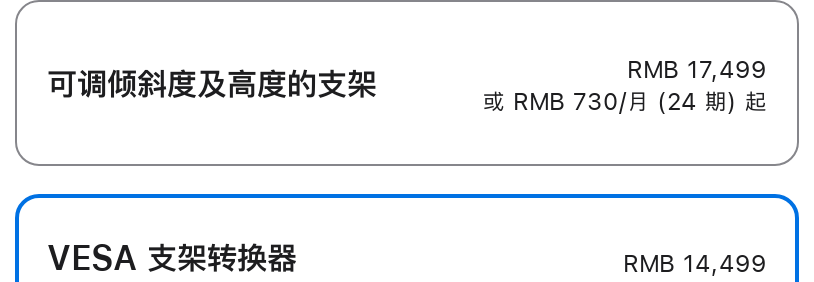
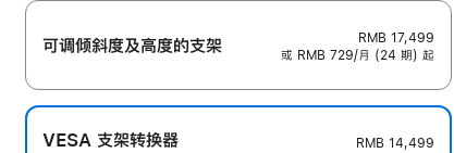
[483,90,767,114] 或 RMB 730/月 (24 期) 起 -> [281,49,434,62] 或 RMB 729/月 (24 期) 起

